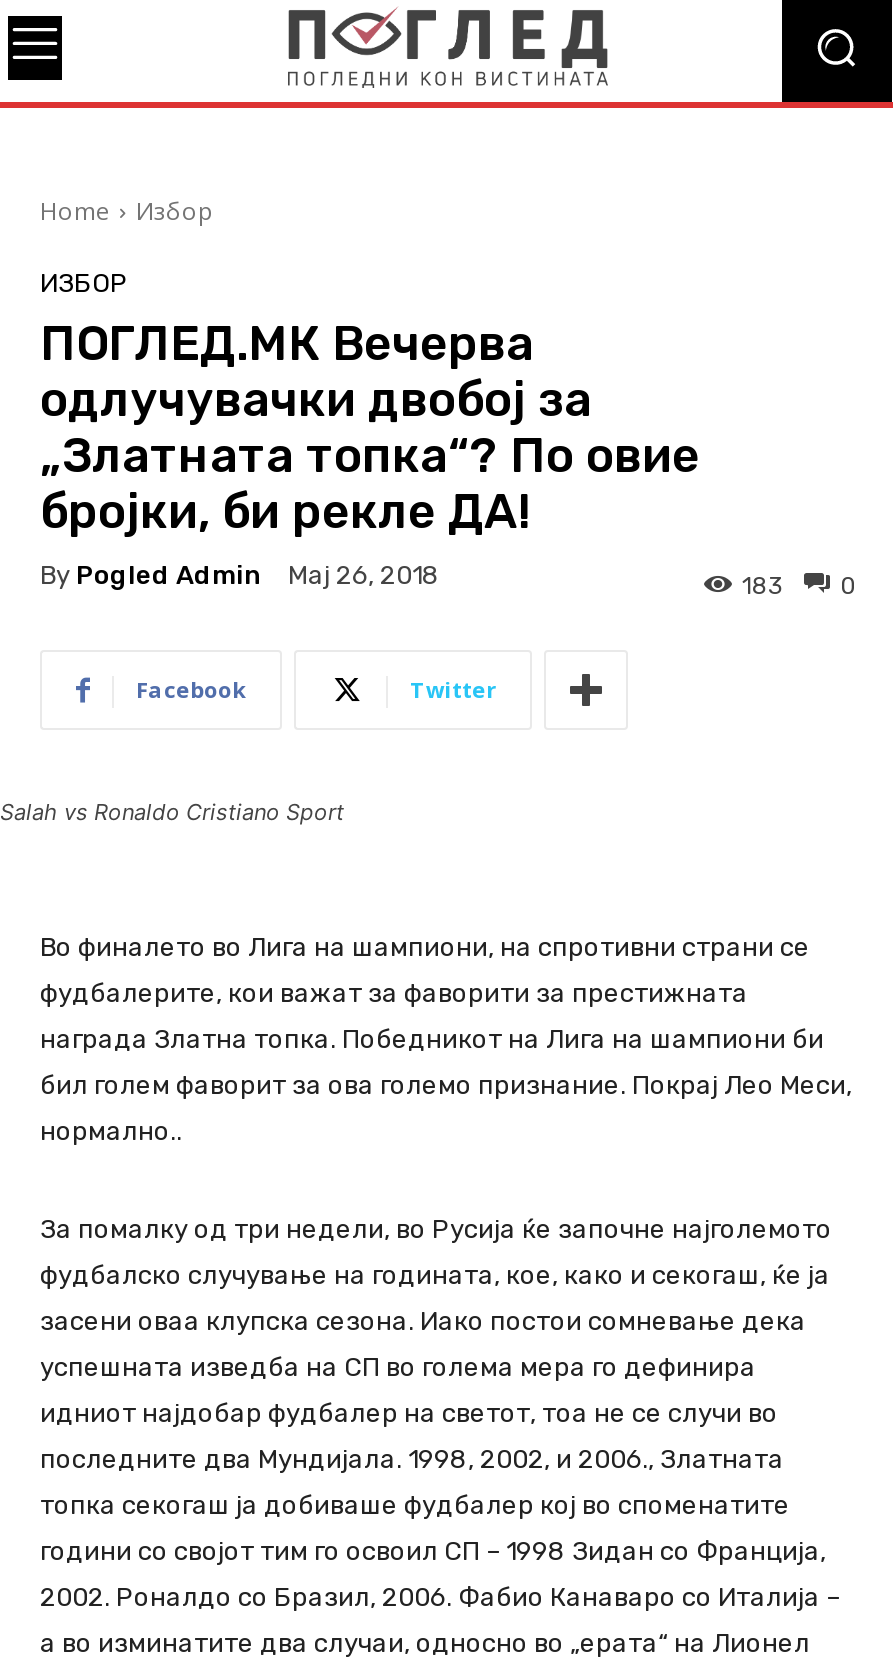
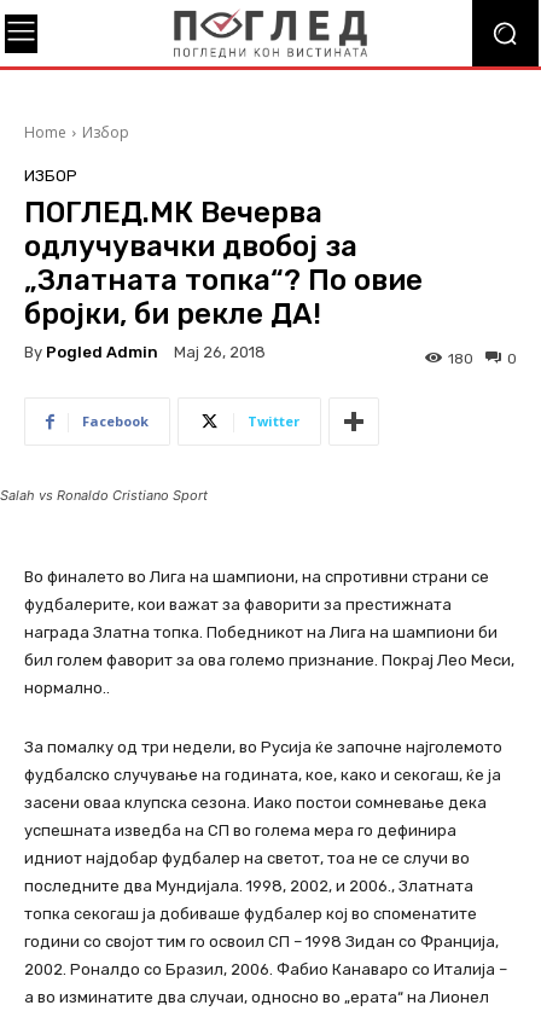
[742,572,856,600] 183 0 -> [448,350,517,367] 180 0

